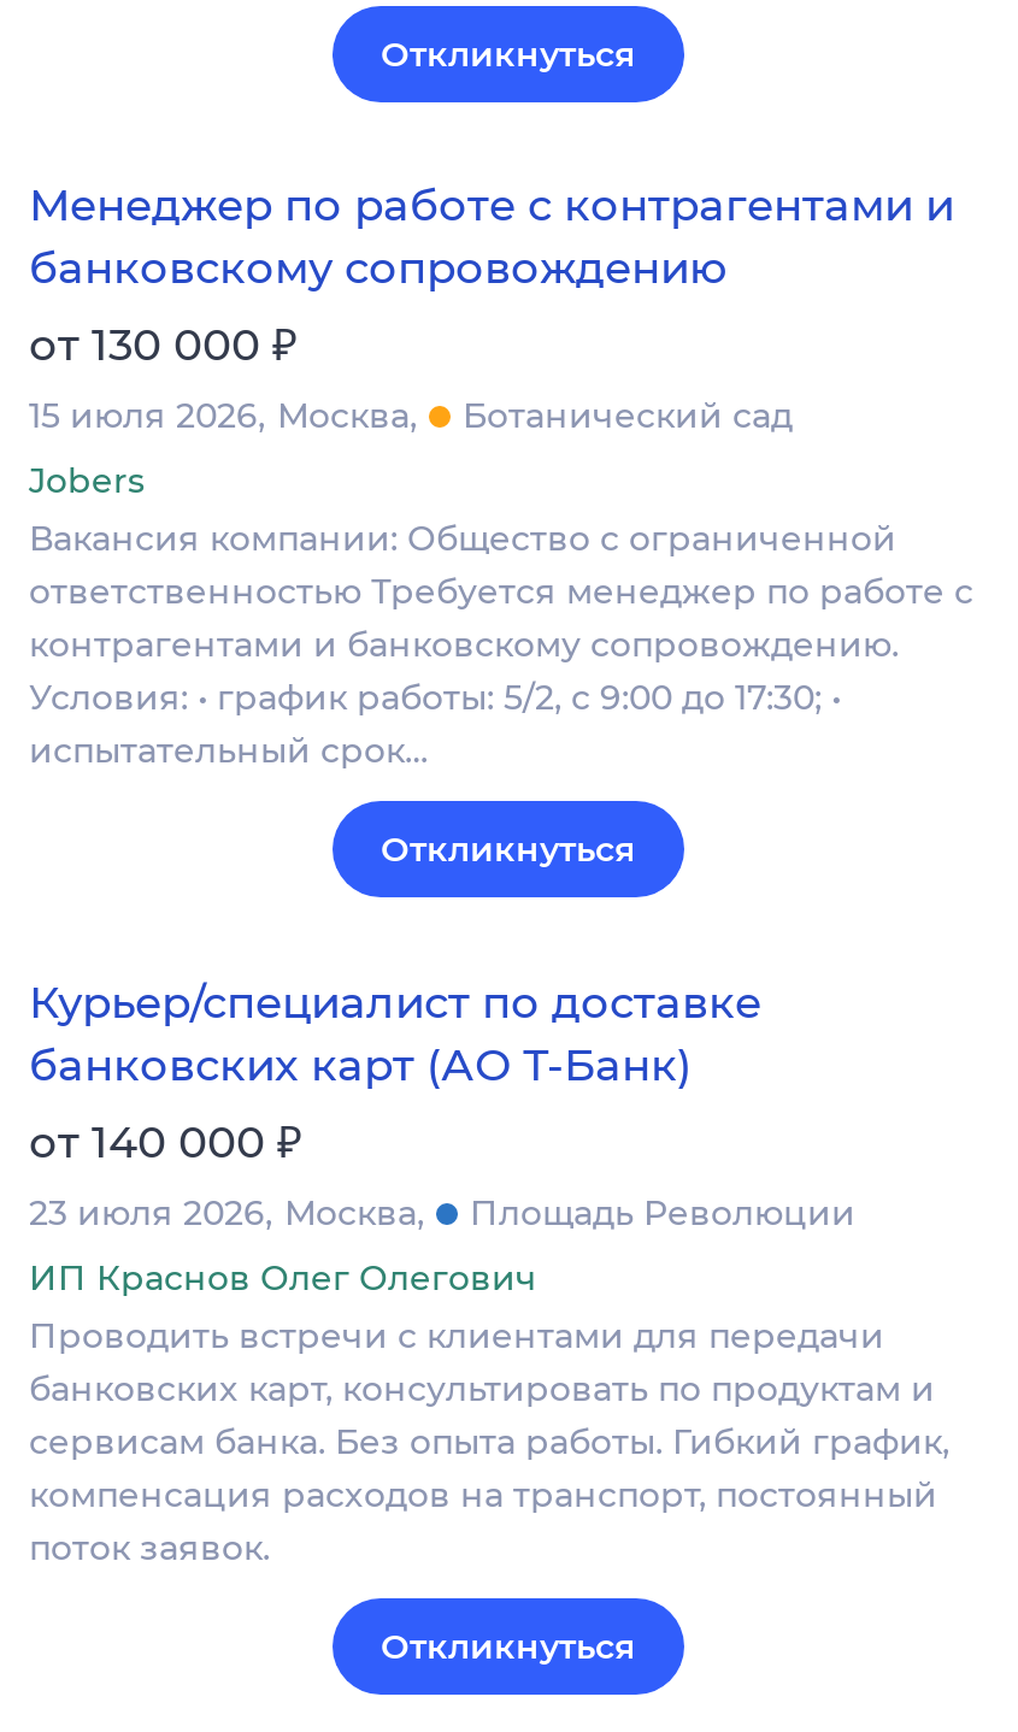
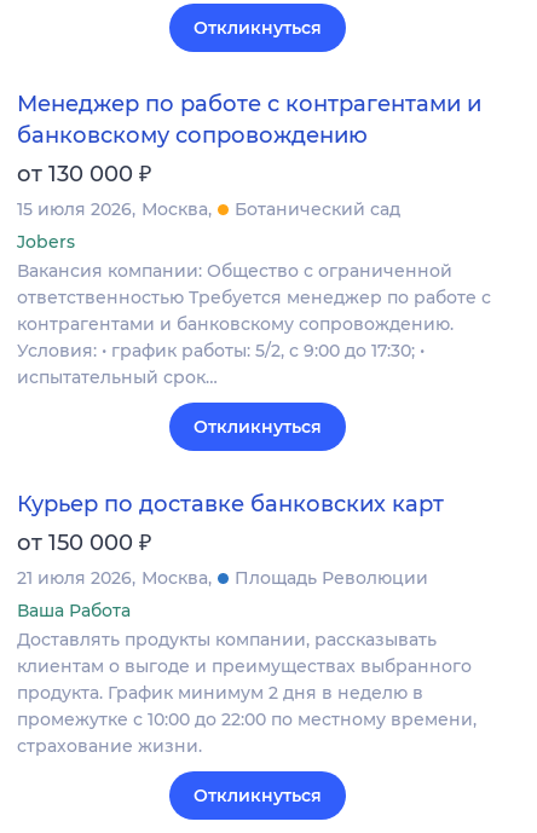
[29,976,761,1234] Курьер/специалист по доставке | банковских карт (АО Т-Банк) | от 140 000 ₽ | 23 июля 2026 Москва -> [17,490,444,588] Курьер по доставке банковских карт | от 150 000 ₽ | 21 июля 2026 Москва
[29,1256,949,1569] ИП Краснов Олег Олегович | Проводить встречи с клиентами для передачи | банковских карт, консультировать по продуктам и | сервисам банка. Без опыта работы. Гибкий график, | компенсация расходов на транспорт, постоянный | поток заявок. -> [17,599,477,756] Ваша Работа | Доставлять продукты компании, рассказывать | клиентам о выгоде и преимуществах выбранного | продукта. График минимум 2 дня в неделю в | промежутке с 10:00 до 22:00 по местному времени, | страхование жизни.

